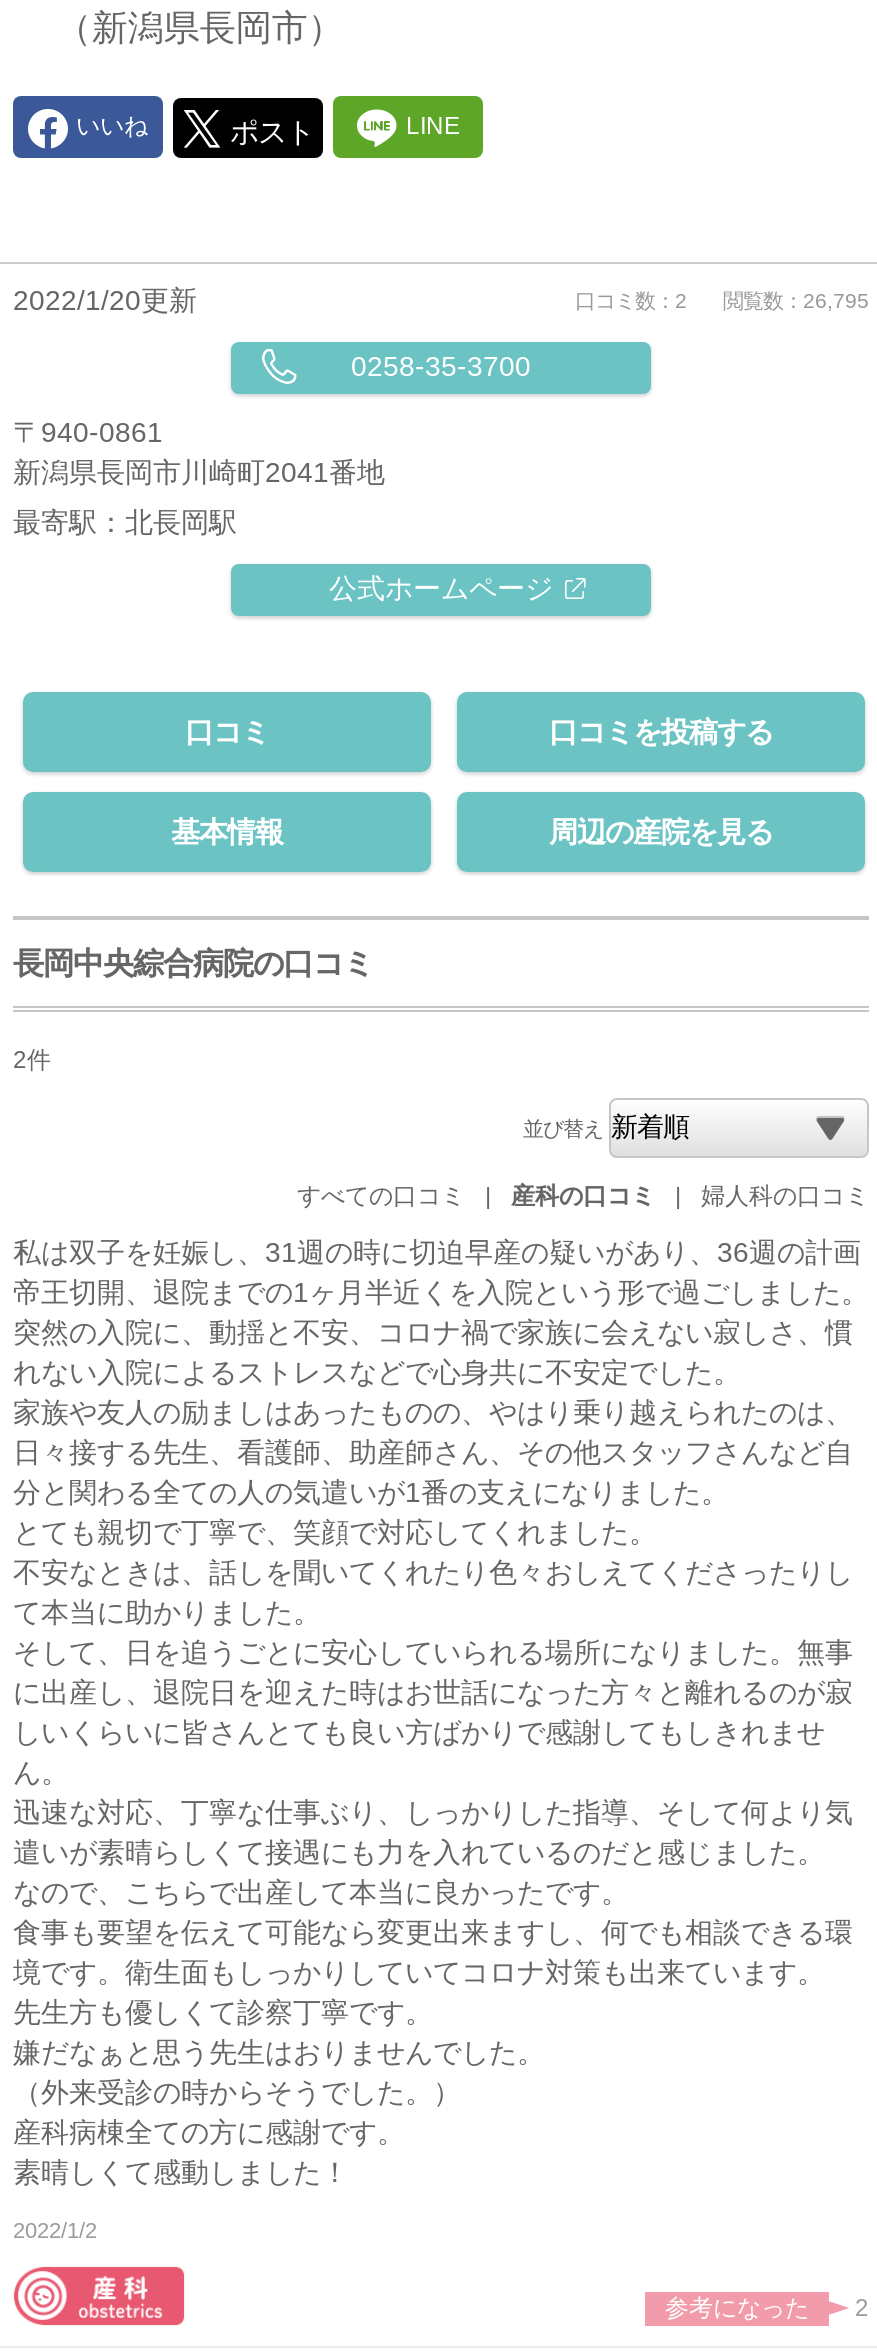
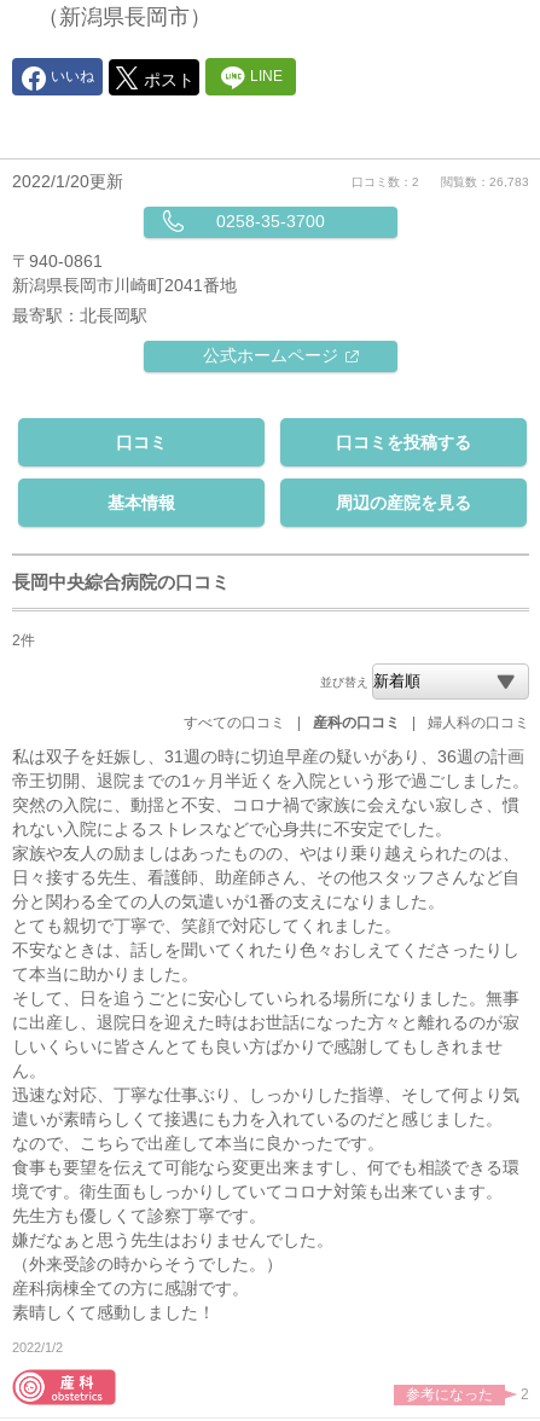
[575,290,869,312] 口コミ数：2 閲覧数：26,795 -> [352,175,529,188] 口コミ数：2 閲覧数：26,783

